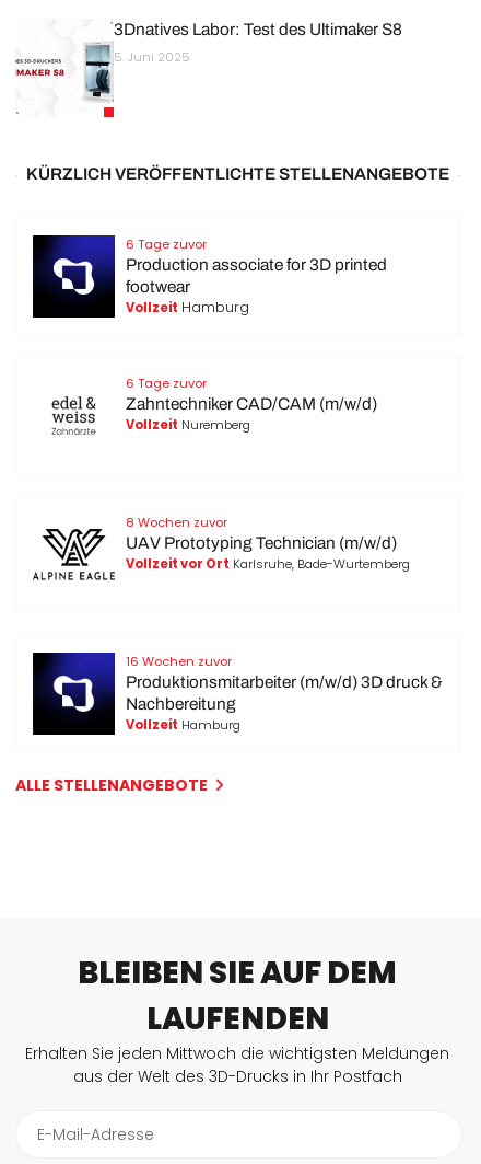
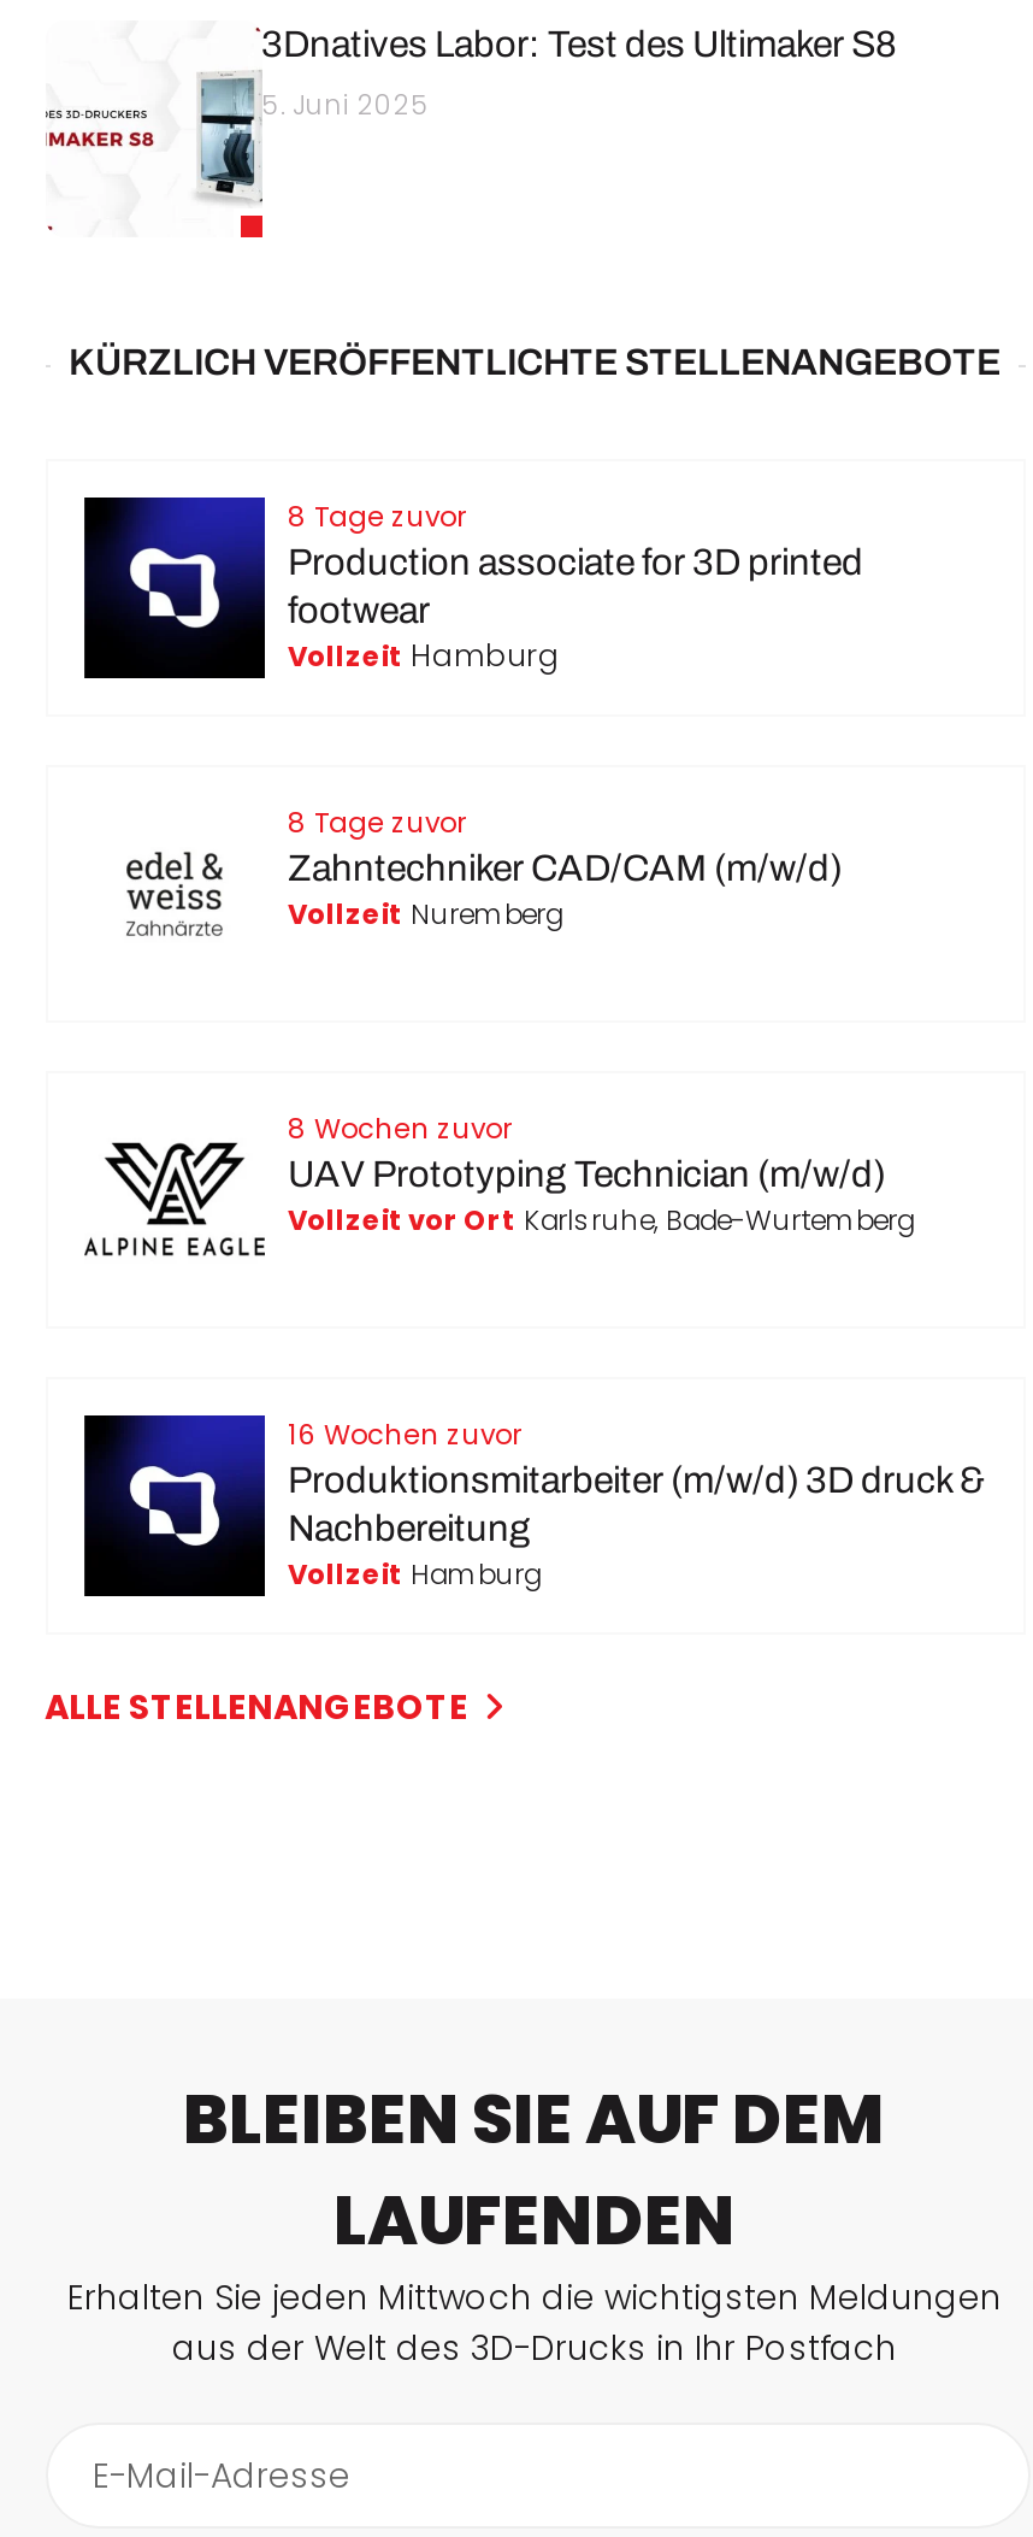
[125,236,206,253] 6 Tage zuvor -> [288,498,466,537] 8 Tage zuvor
[125,375,206,392] 6 Tage zuvor -> [288,804,466,843] 8 Tage zuvor

